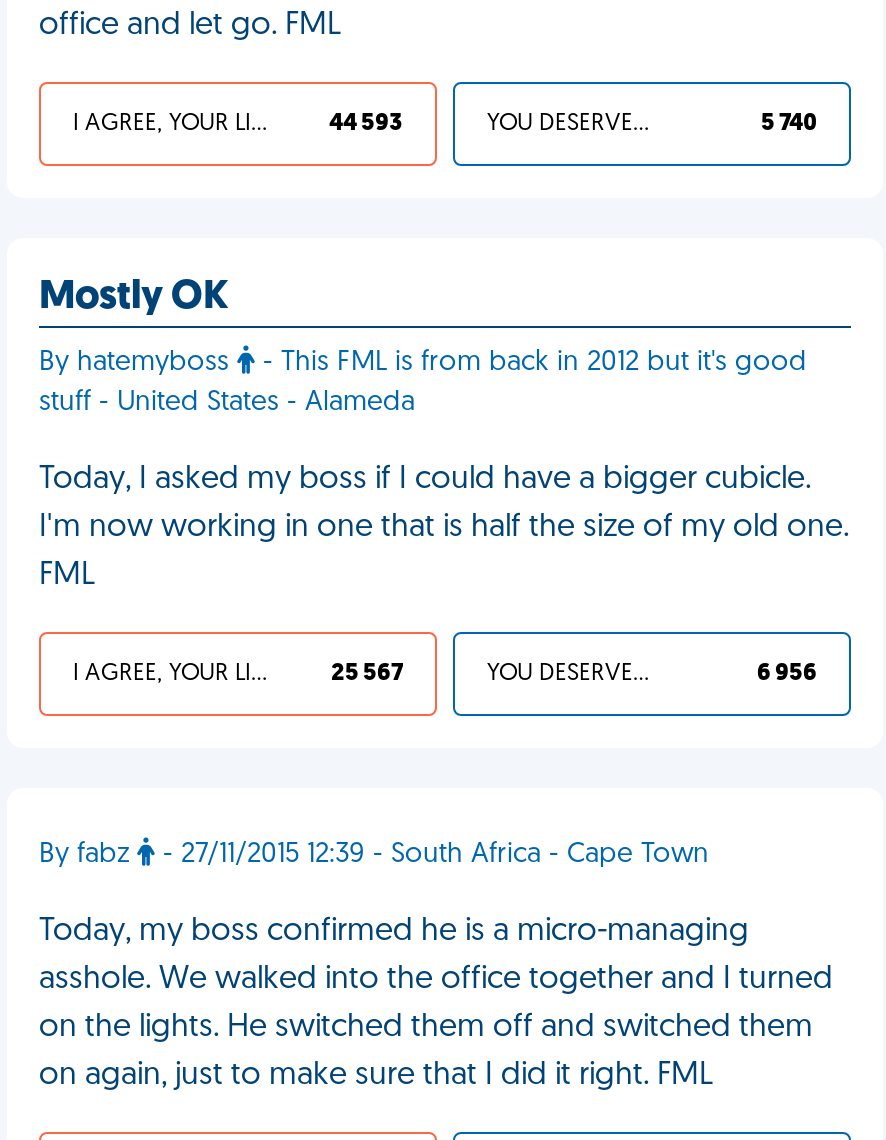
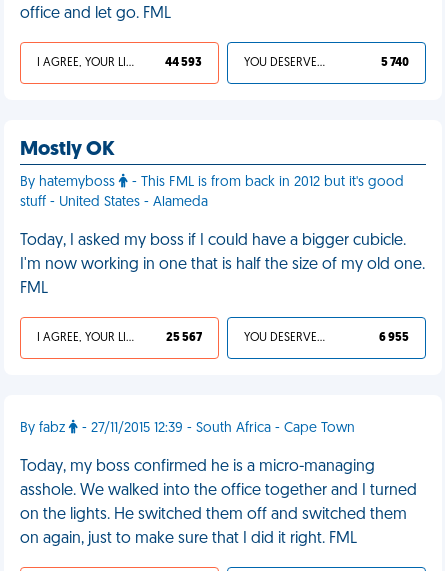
[757,662,817,686] 6 956 -> [379,332,409,344] 6 955

